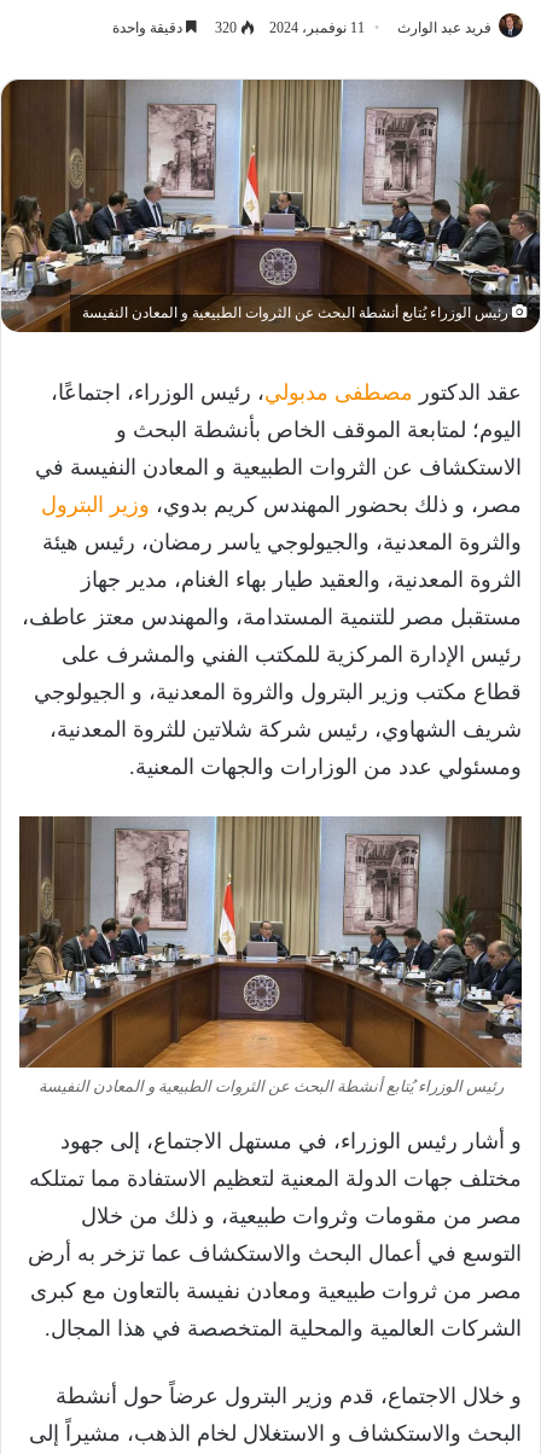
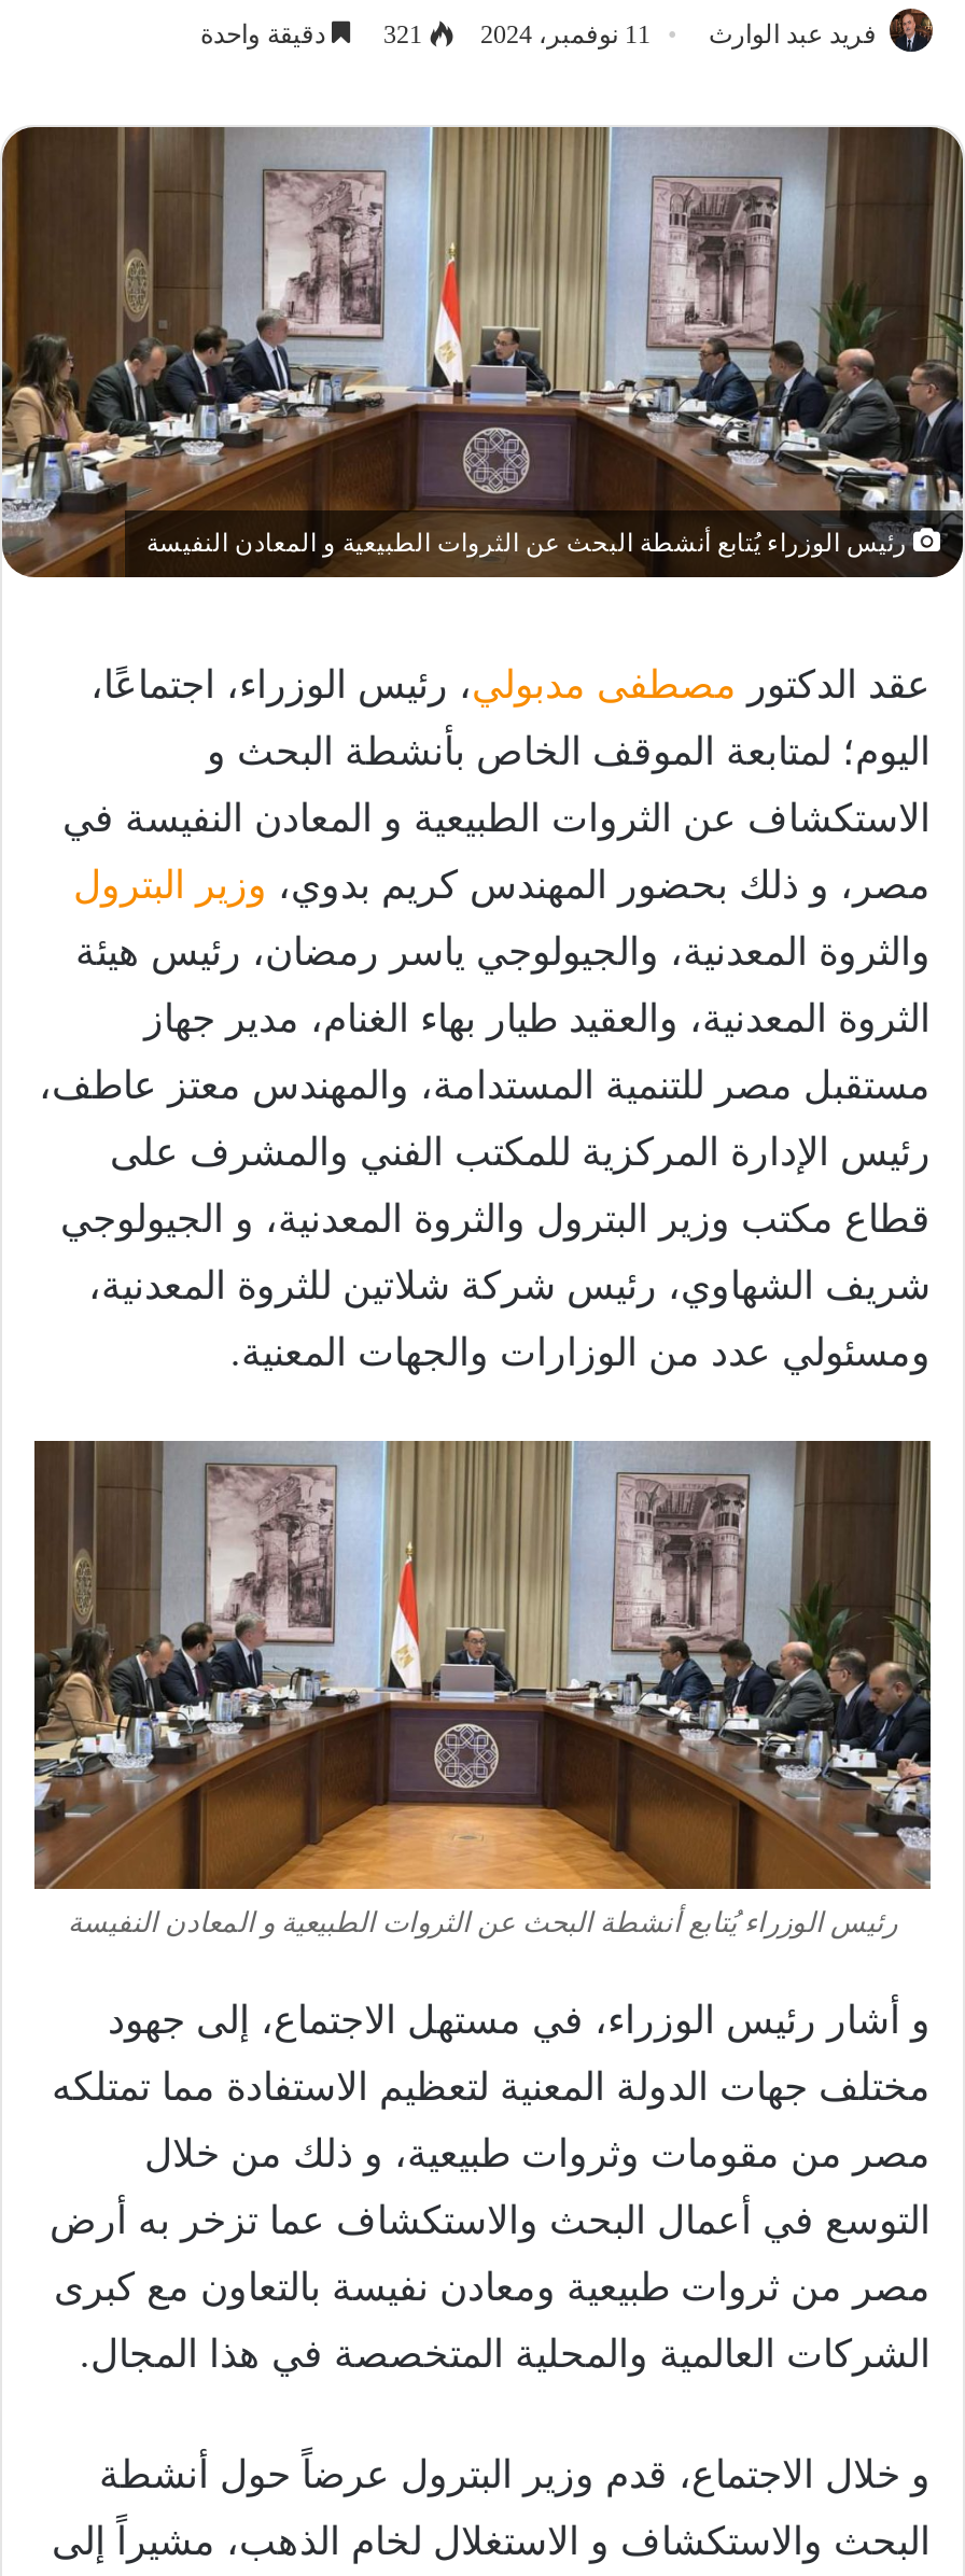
[112,19,237,36] 320 دقيقة واحدة -> [200,18,422,48] 321 دقيقة واحدة

